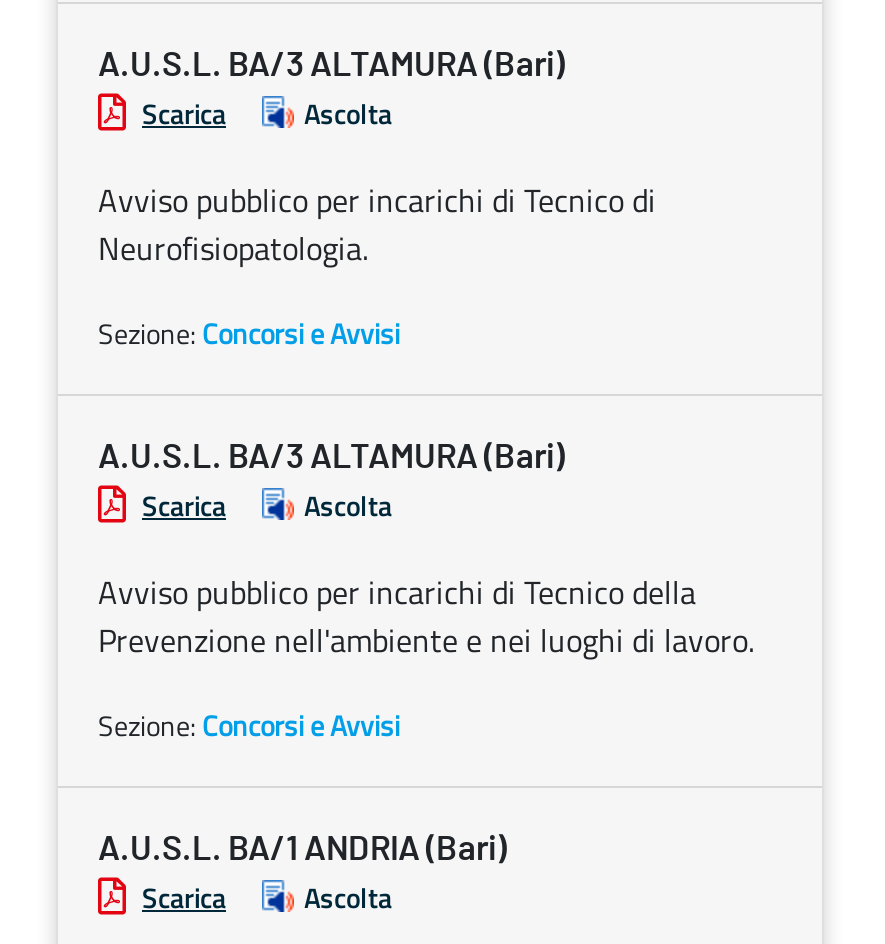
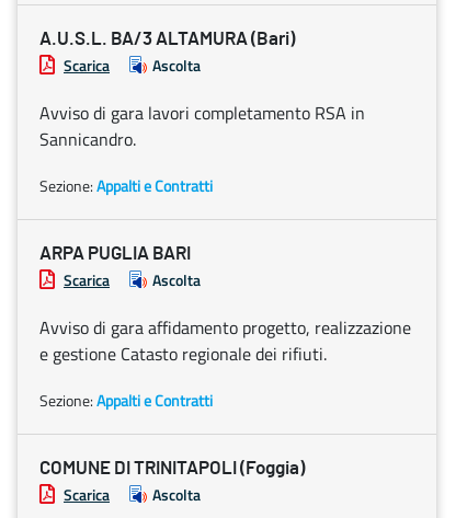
[98,176,656,272] Avviso pubblico per incarichi di Tecnico di | Neurofisiopatologia. -> [39,100,365,152] Avviso di gara lavori completamento RSA in | Sannicandro.
[98,312,400,354] Sezione: Concorsi e Avvisi -> [39,174,213,197] Sezione: Appalti e Contratti
[98,440,564,474] A.U.S.L. BA/3 ALTAMURA (Bari) -> [39,244,191,263] ARPA PUGLIA BARI
[98,568,754,664] Avviso pubblico per incarichi di Tecnico della | Prevenzione nell'ambiente e nei luoghi di lavoro. -> [39,314,411,367] Avviso di gara affidamento progetto, realizzazione | e gestione Catasto regionale dei rifiuti.
[98,704,400,746] Sezione: Concorsi e Avvisi -> [39,389,213,412] Sezione: Appalti e Contratti
[98,832,506,866] A.U.S.L. BA/1 ANDRIA (Bari) -> [39,459,305,477] COMUNE DI TRINITAPOLI (Foggia)

